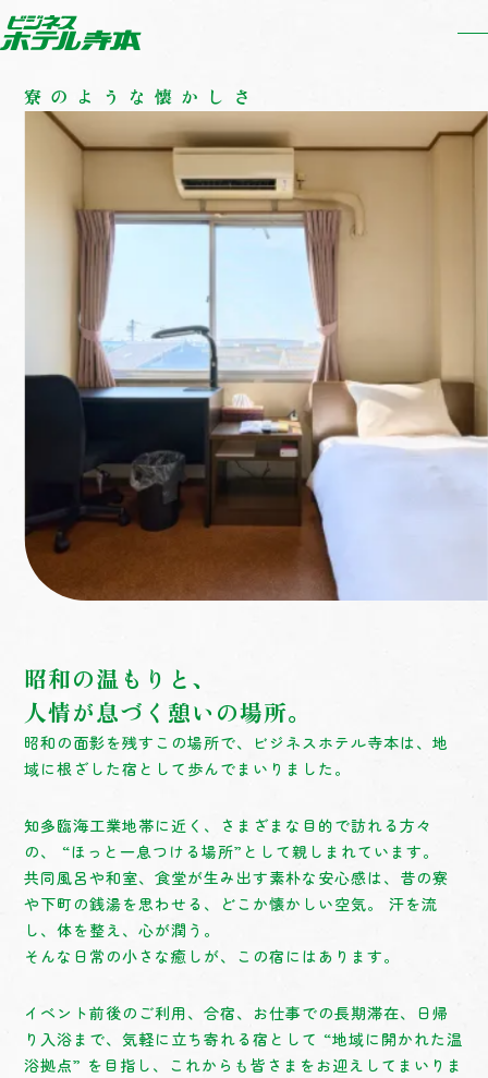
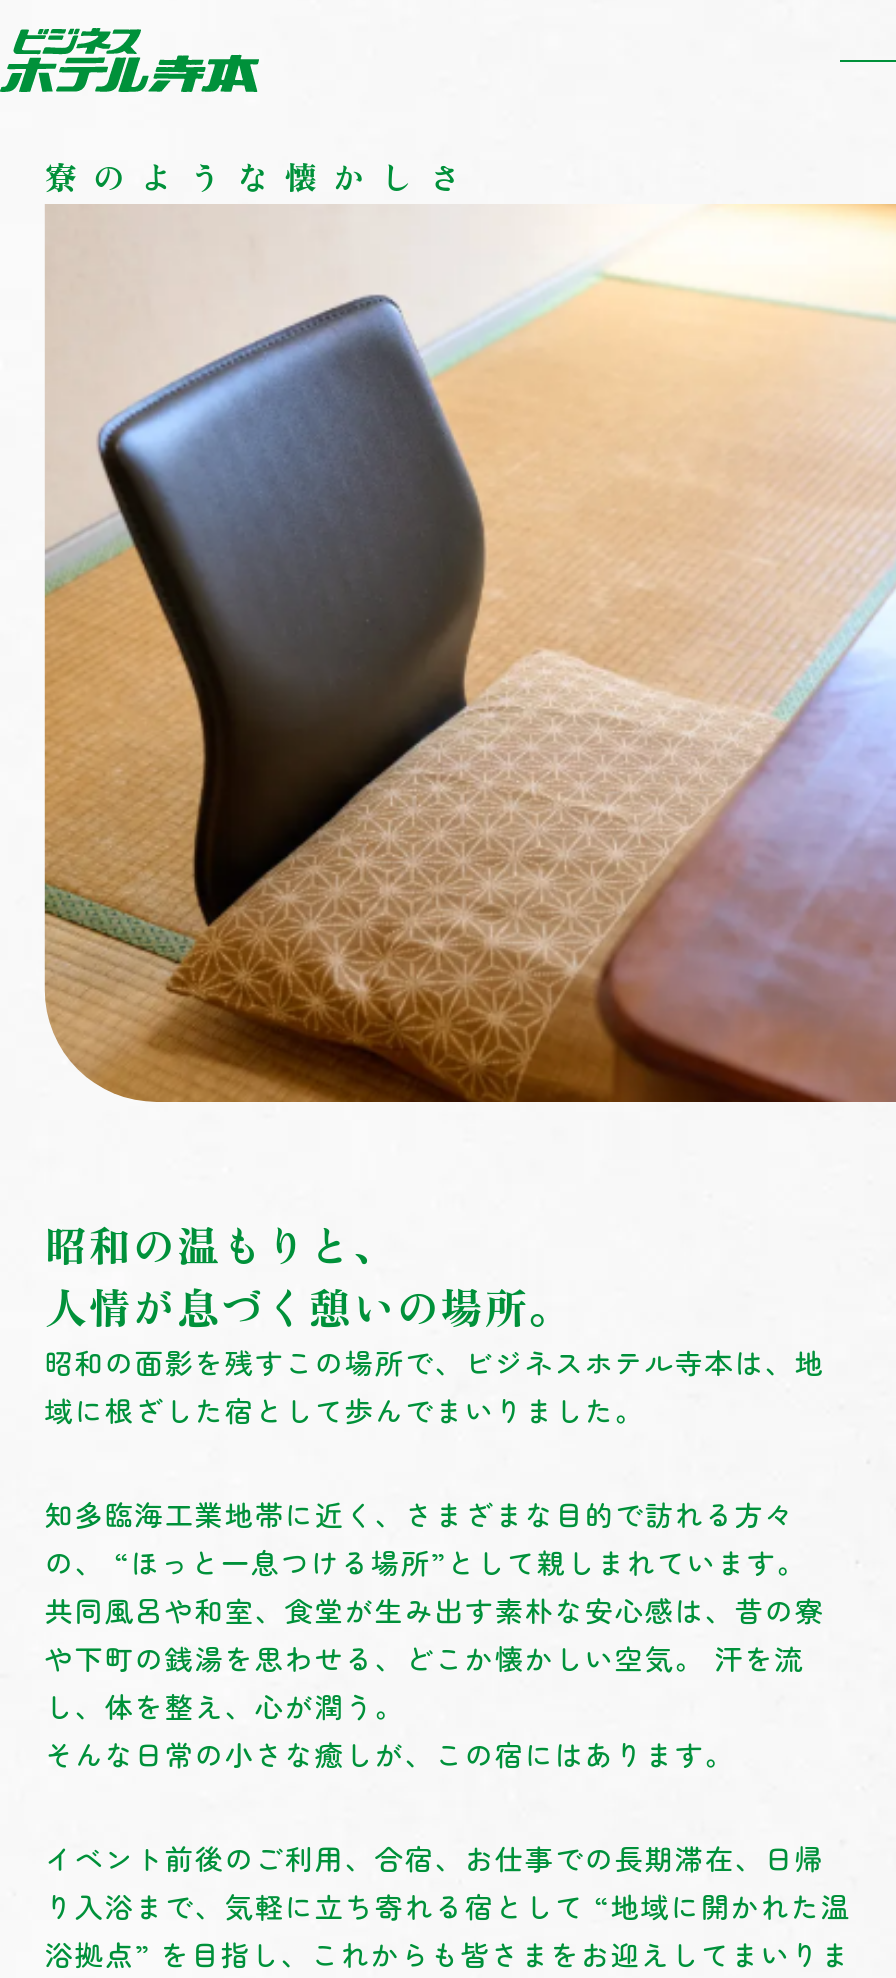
[24,110,485,602] [image] -> [44,204,890,1104] [image]

